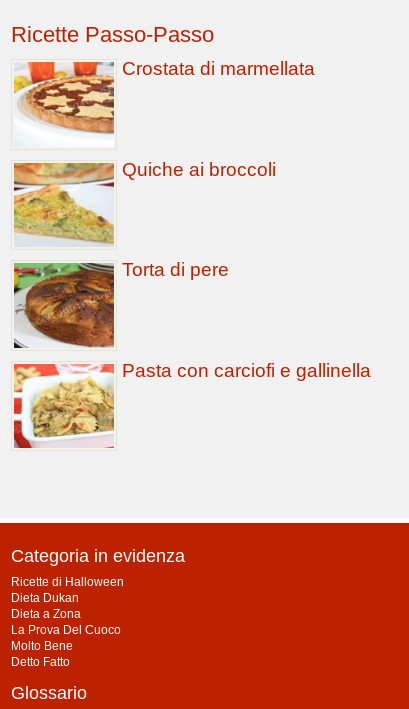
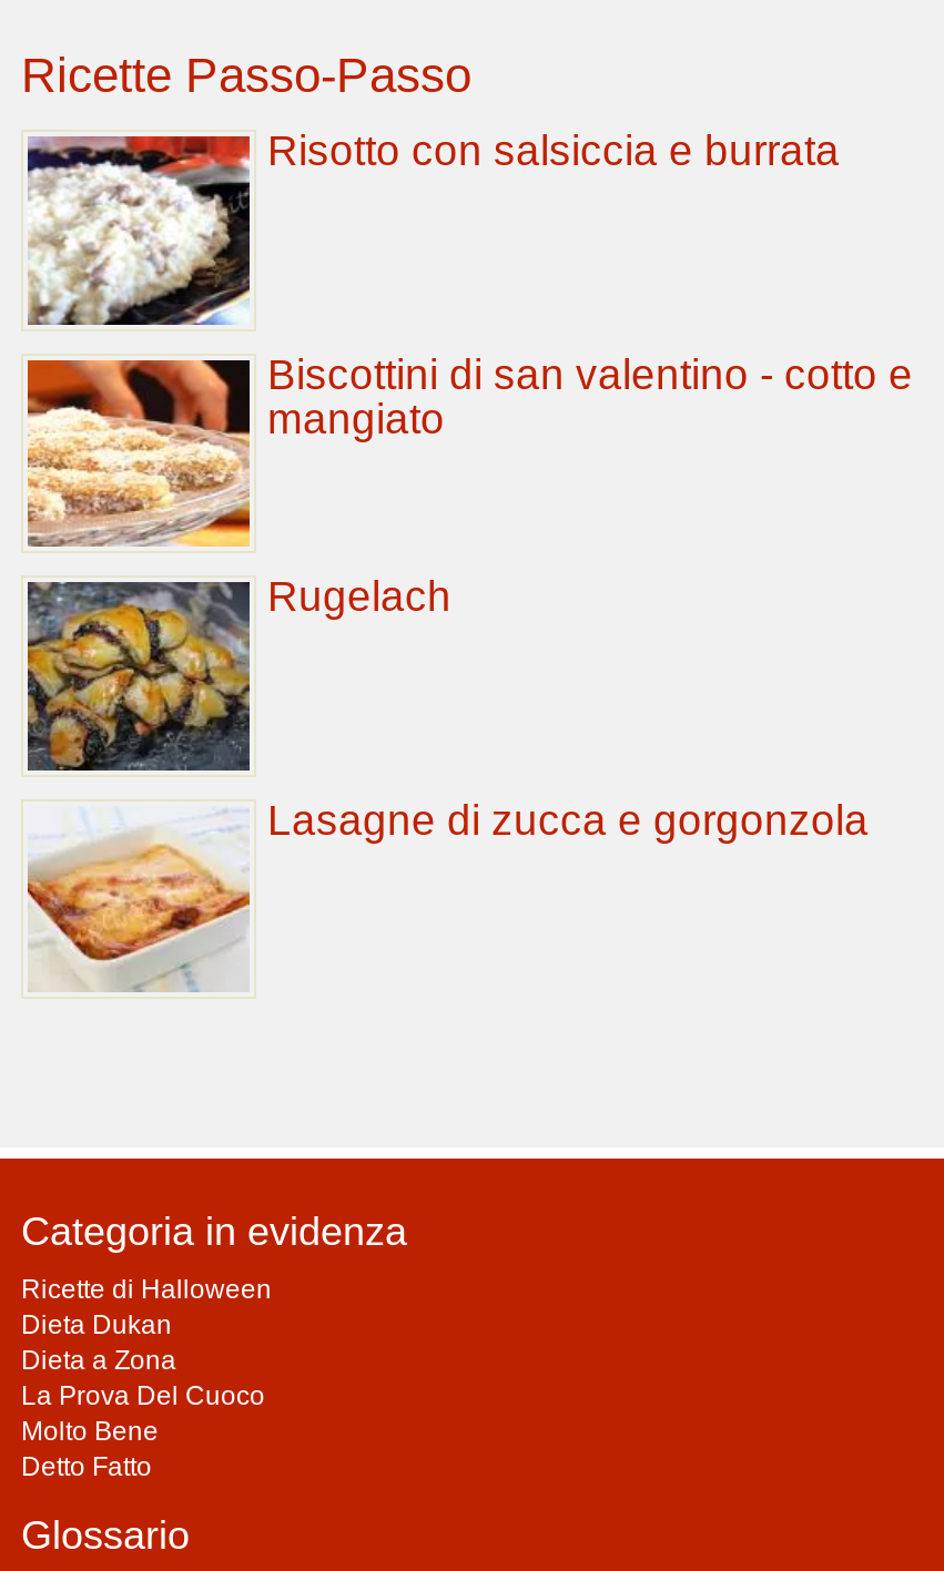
[14,58,315,147] [image] | Crostata di marmellata -> [26,127,840,327] [image] | Risotto con salsiccia e burrata
[13,159,276,247] [image] | Quiche ai broccoli -> [26,351,913,549] [image] | Biscottini di san valentino - cotto e | mangiato
[13,259,229,348] [image] | Torta di pere -> [26,574,451,773] [image] | Rugelach
[13,360,371,449] [image] | Pasta con carciofi e gallinella -> [28,797,869,992] [image] | Lasagne di zucca e gorgonzola

